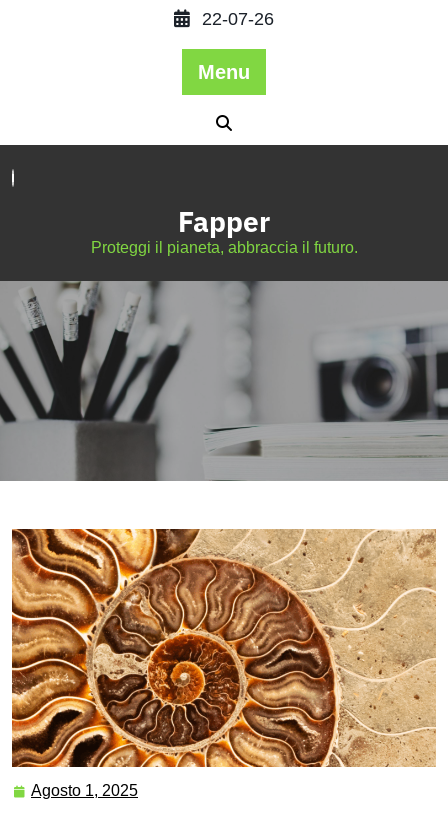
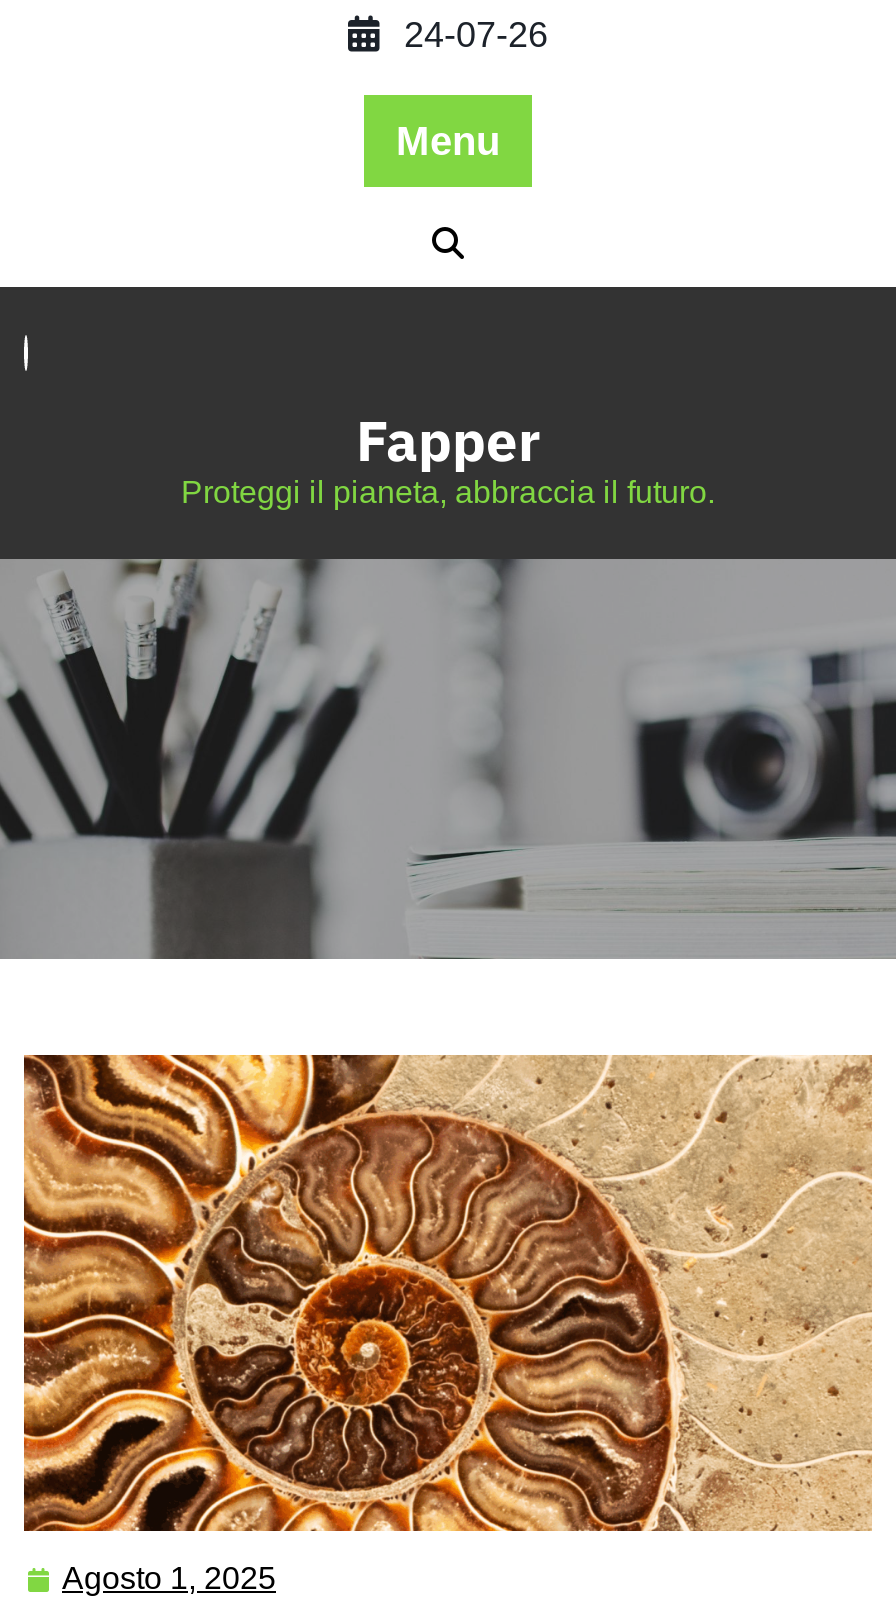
[202,9,274,29] 22-07-26 -> [404,15,548,55] 24-07-26

